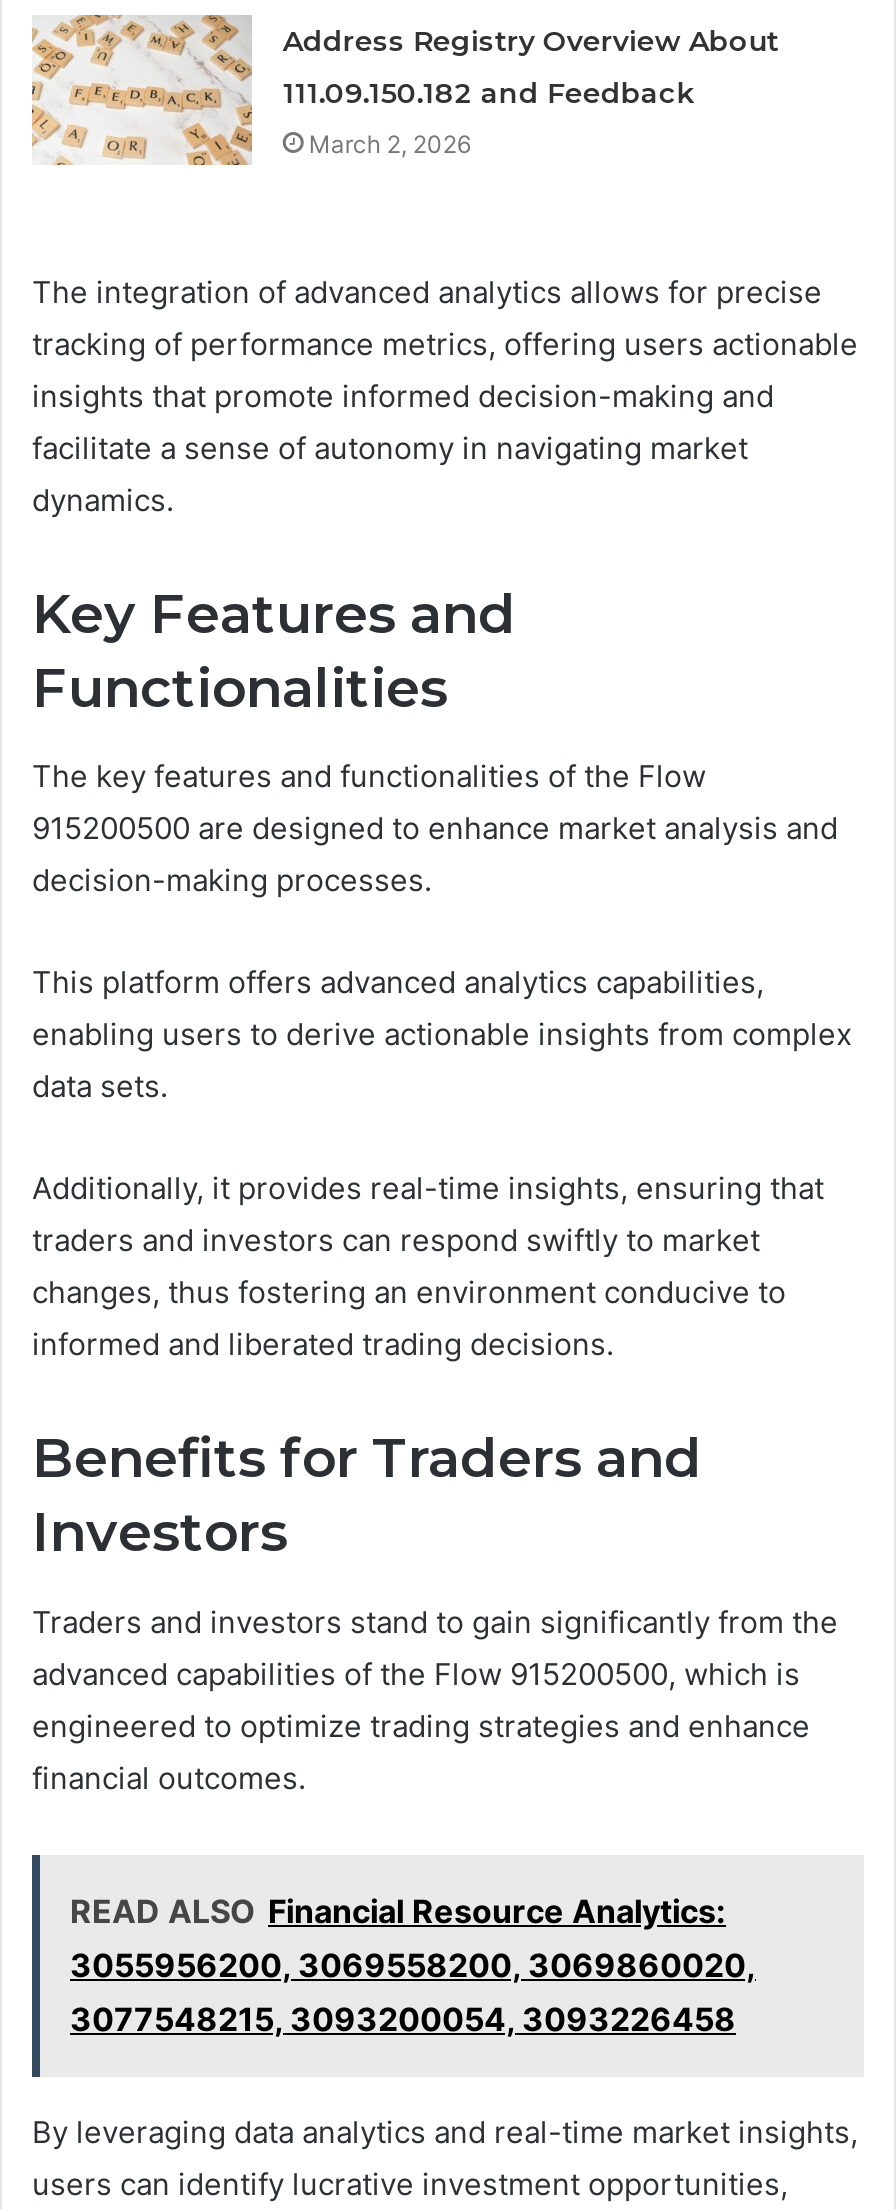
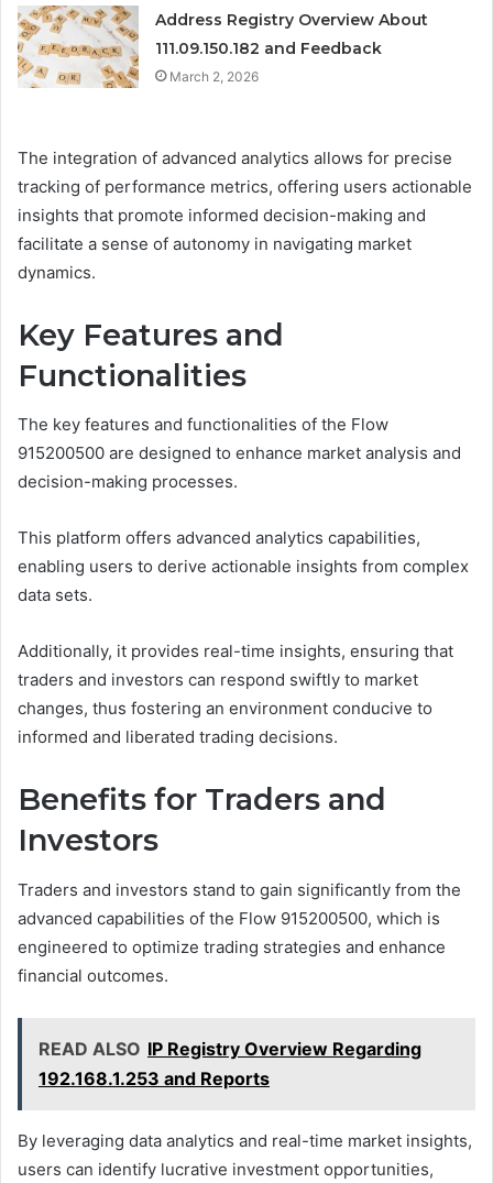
[70,1890,756,2038] READ ALSO Financial Resource Analytics: | 3055956200, 3069558200, 3069860020, | 3077548215, 3093200054, 3093226458 -> [39,1037,421,1089] READ ALSO IP Registry Overview Regarding | 192.168.1.253 and Reports

